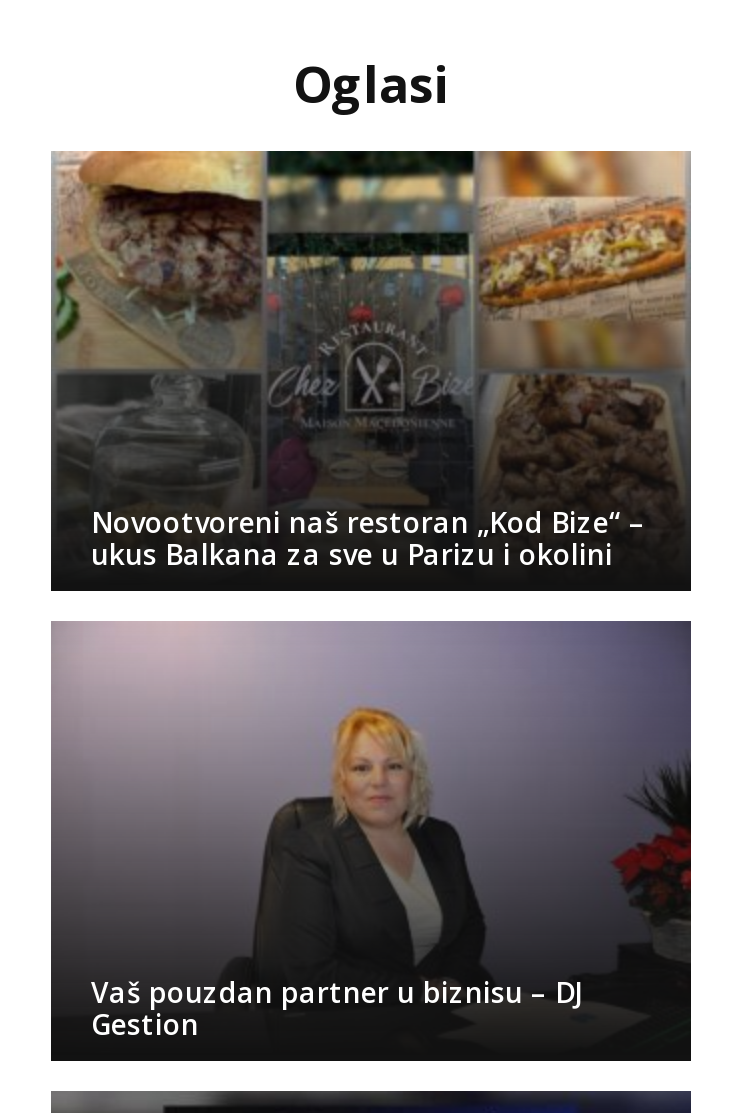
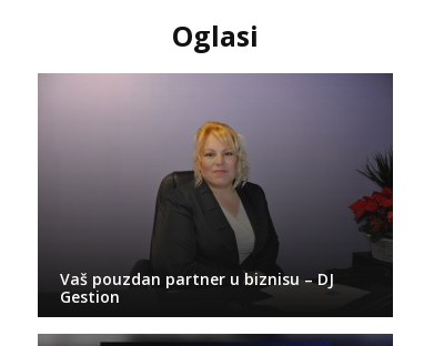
[55,149,693,573] [image] | Novootvoreni naš restoran „Kod Bize“ – | ukus Balkana za sve u Parizu i okolini -> none

